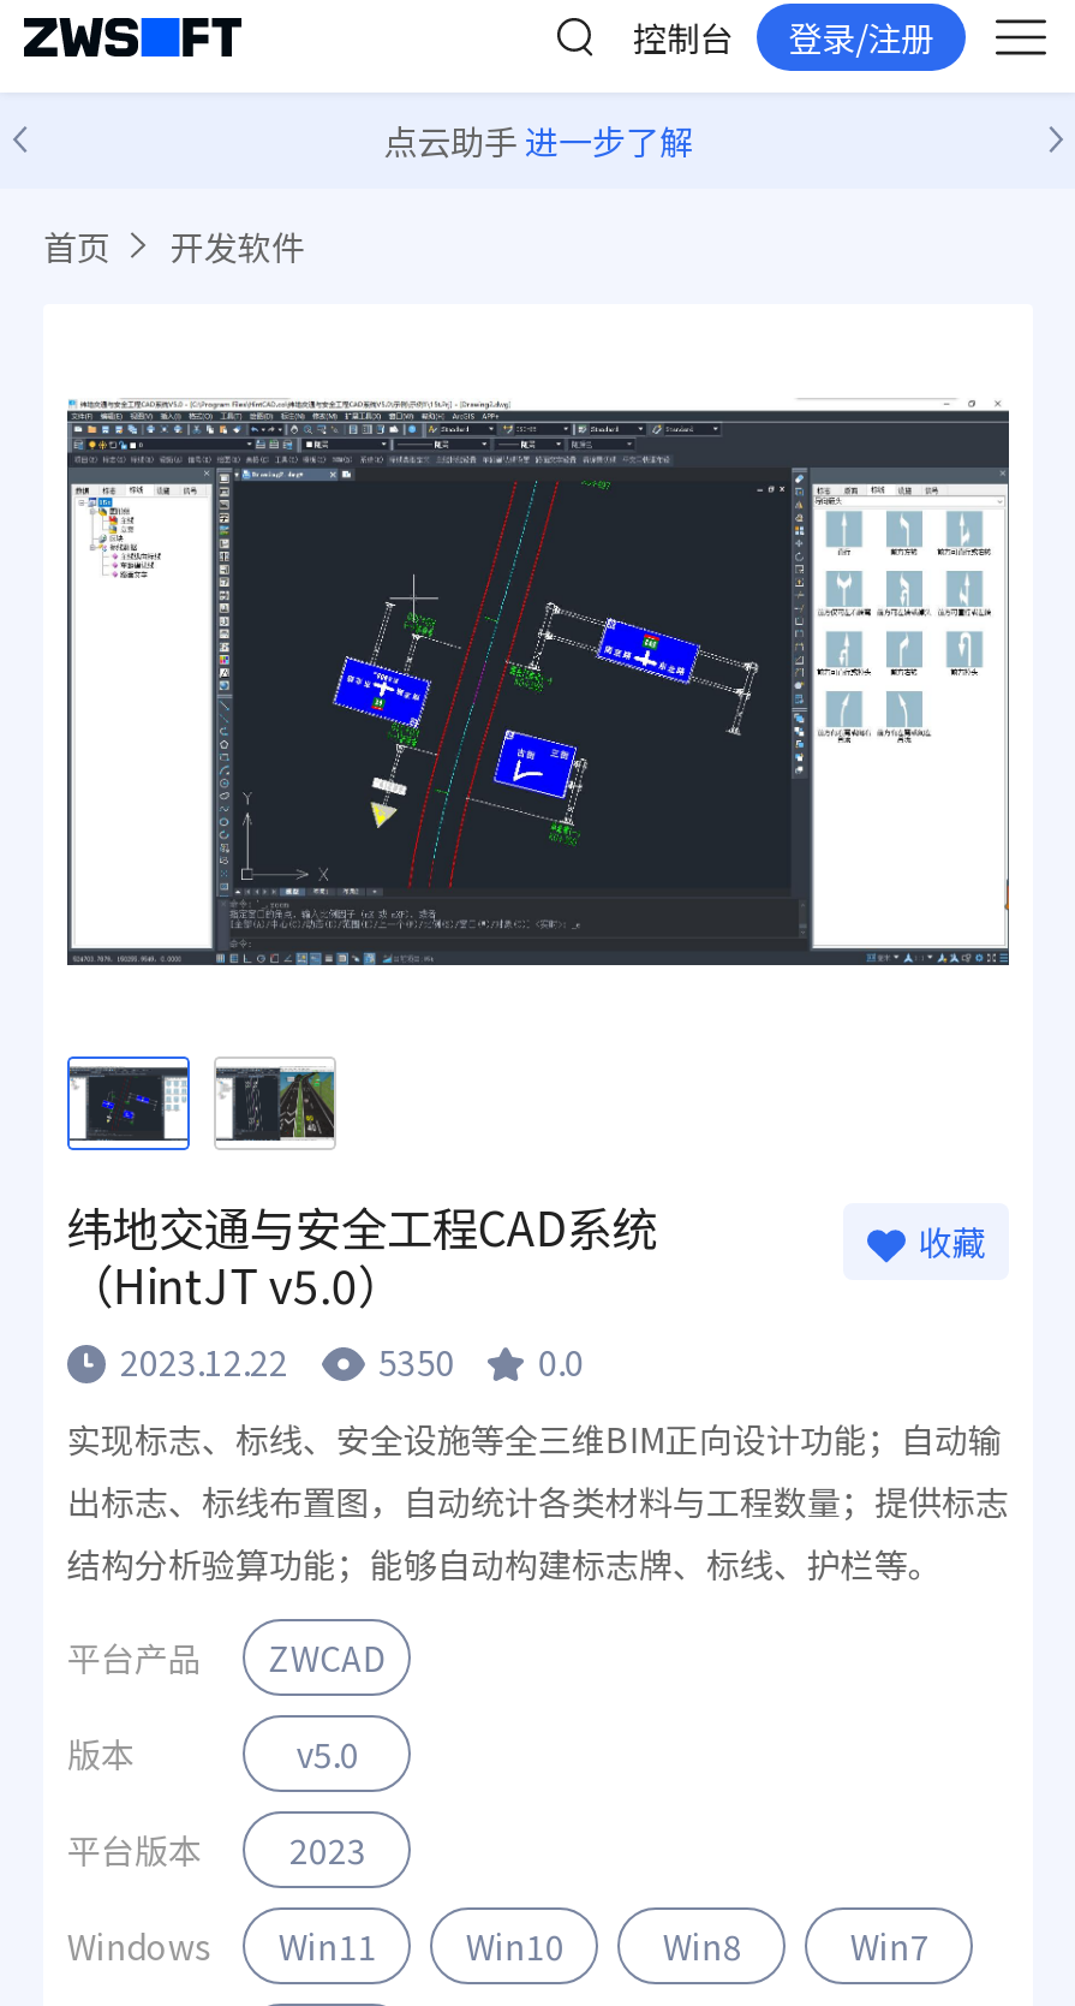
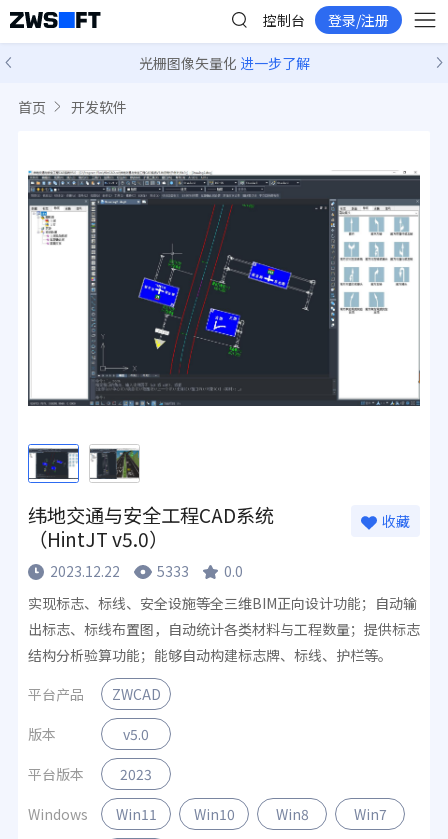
[383,117,693,165] 点云助手进一步了解 -> [138,53,309,73] 光栅图像矢量化进一步了解
[120,1337,584,1385] 2023.12.22 5350 0.0 -> [50,561,243,581] 2023.12.22 5333 0.0

